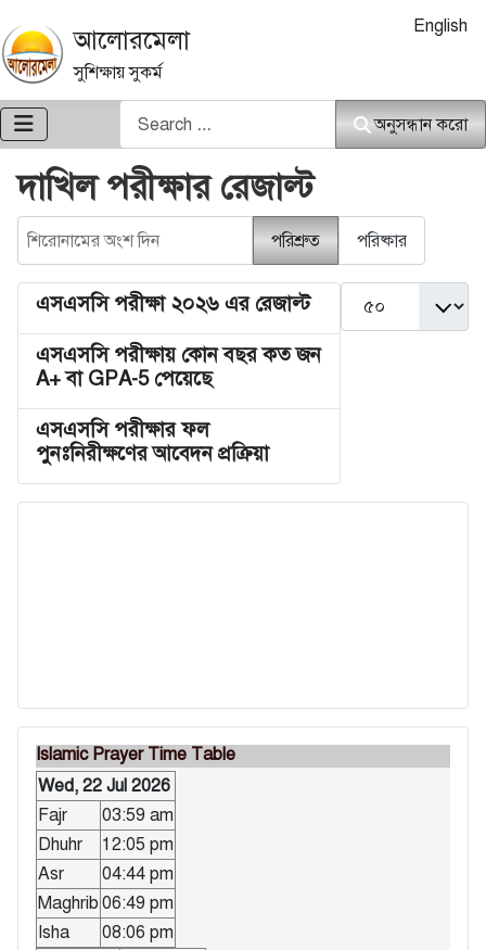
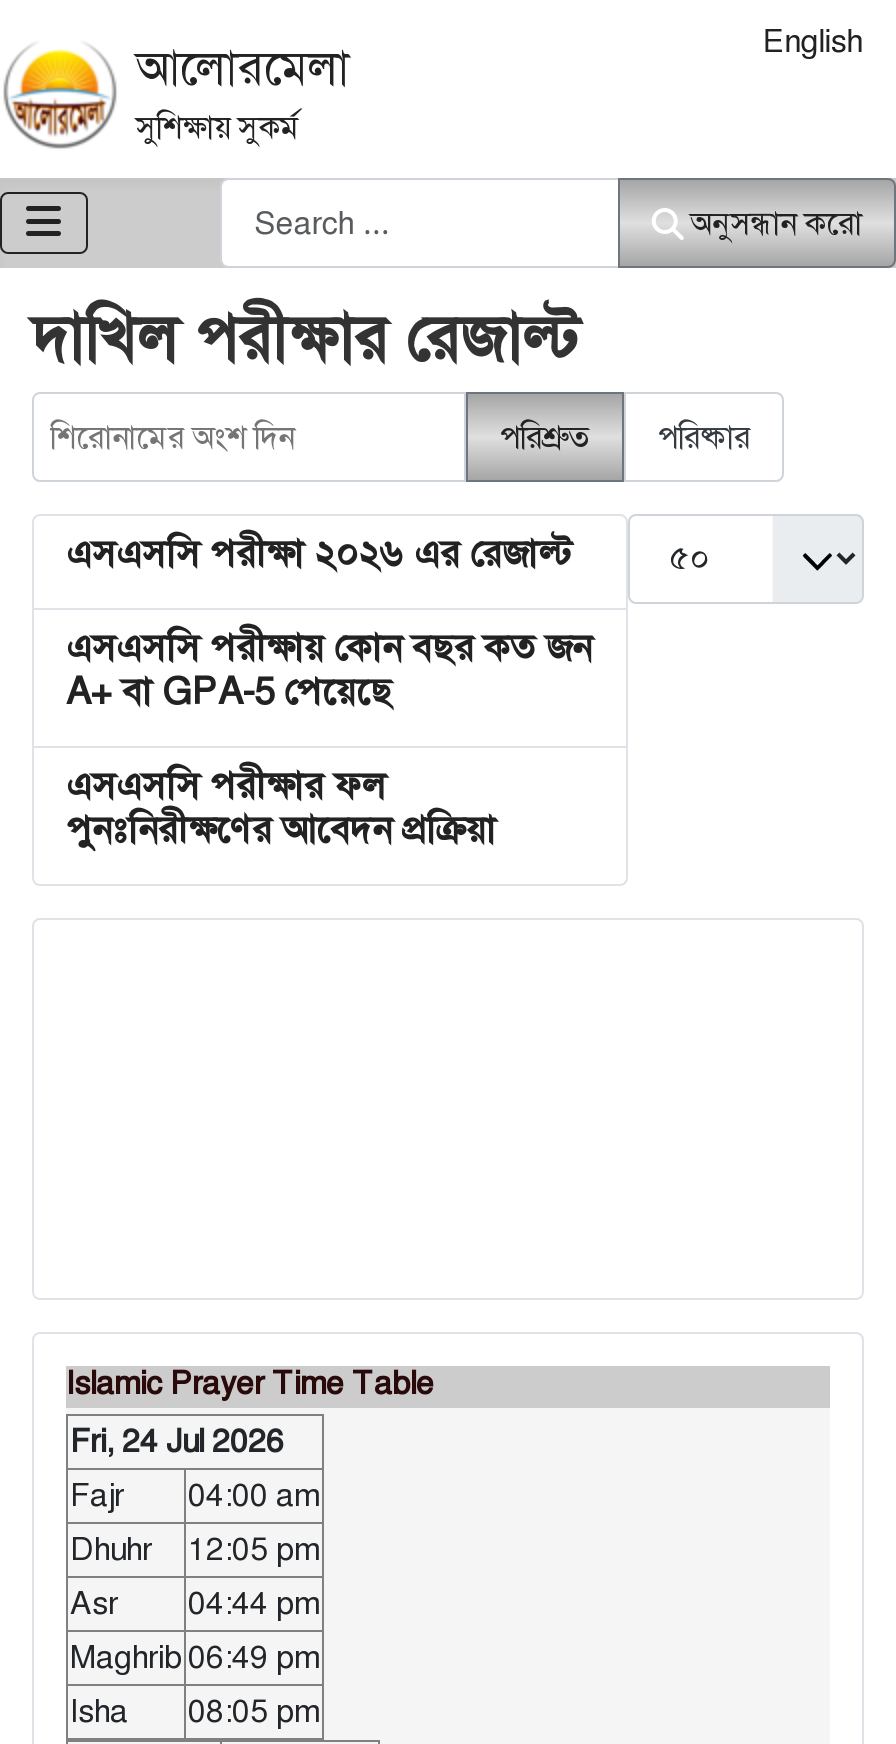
[38,776,170,797] Wed, 22 Jul 2026 -> [70,1423,284,1463] Fri, 24 Jul 2026
[38,805,174,827] Fajr 03:59 am -> [70,1477,320,1517] Fajr 04:00 am
[38,922,174,944] Isha 08:06 pm -> [70,1693,320,1733] Isha 08:05 pm

